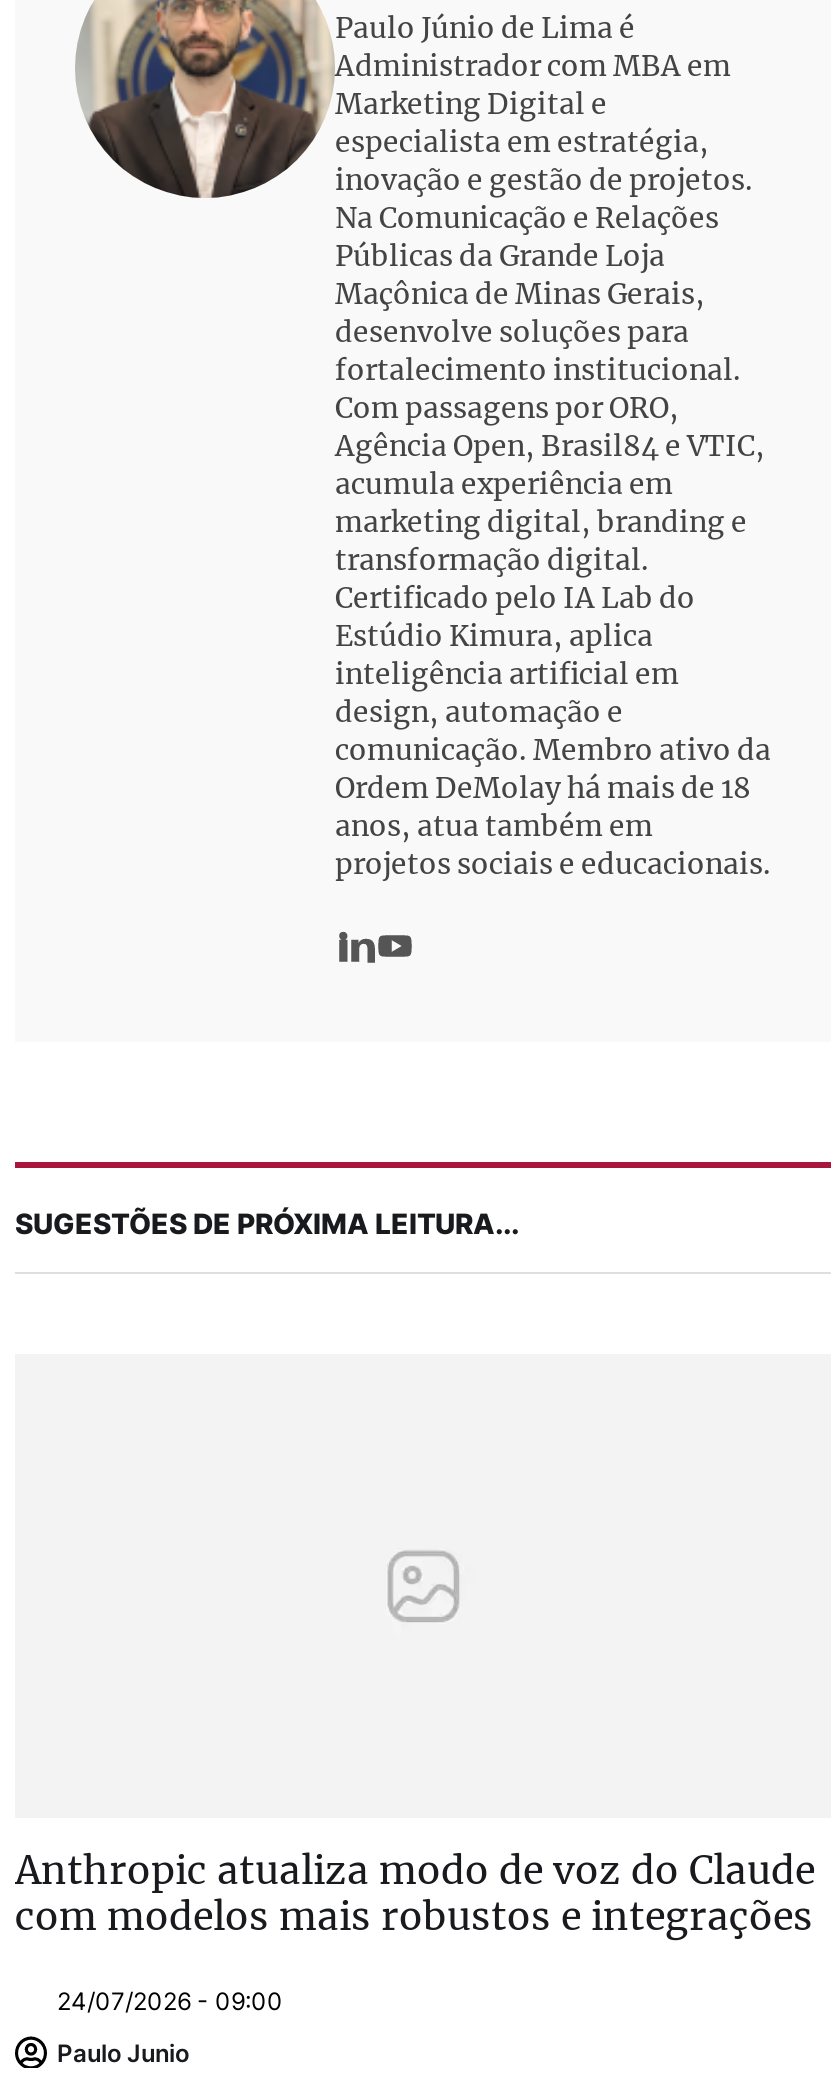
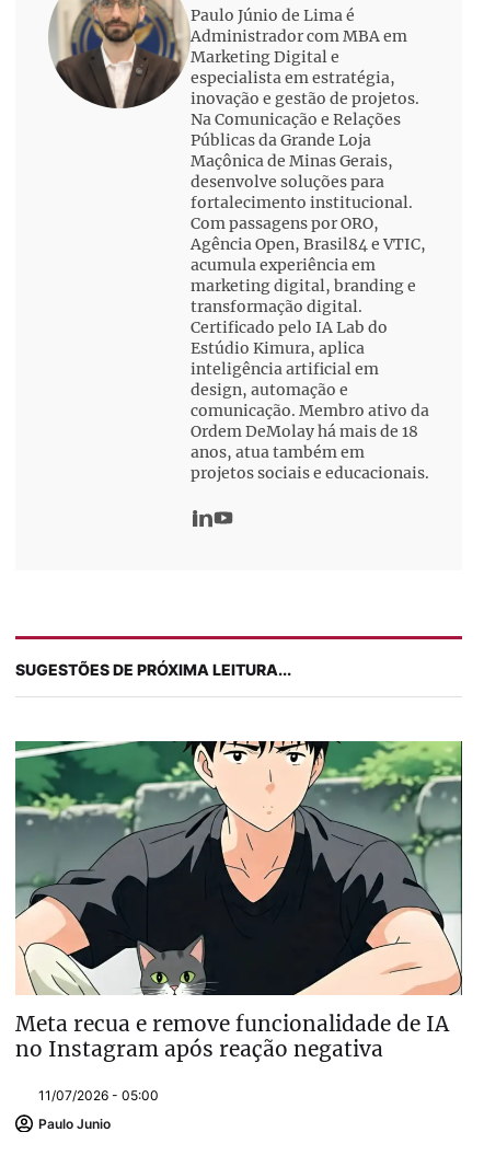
none -> [14,740,463,996] [image]
[15,1846,815,1940] Anthropic atualiza modo de voz do Claude | com modelos mais robustos e integrações -> [15,1011,449,1062] Meta recua e remove funcionalidade de IA | no Instagram após reação negativa
[57,1986,283,2016] 24/07/2026 - 09:00 -> [38,1087,159,1103] 11/07/2026 - 05:00

